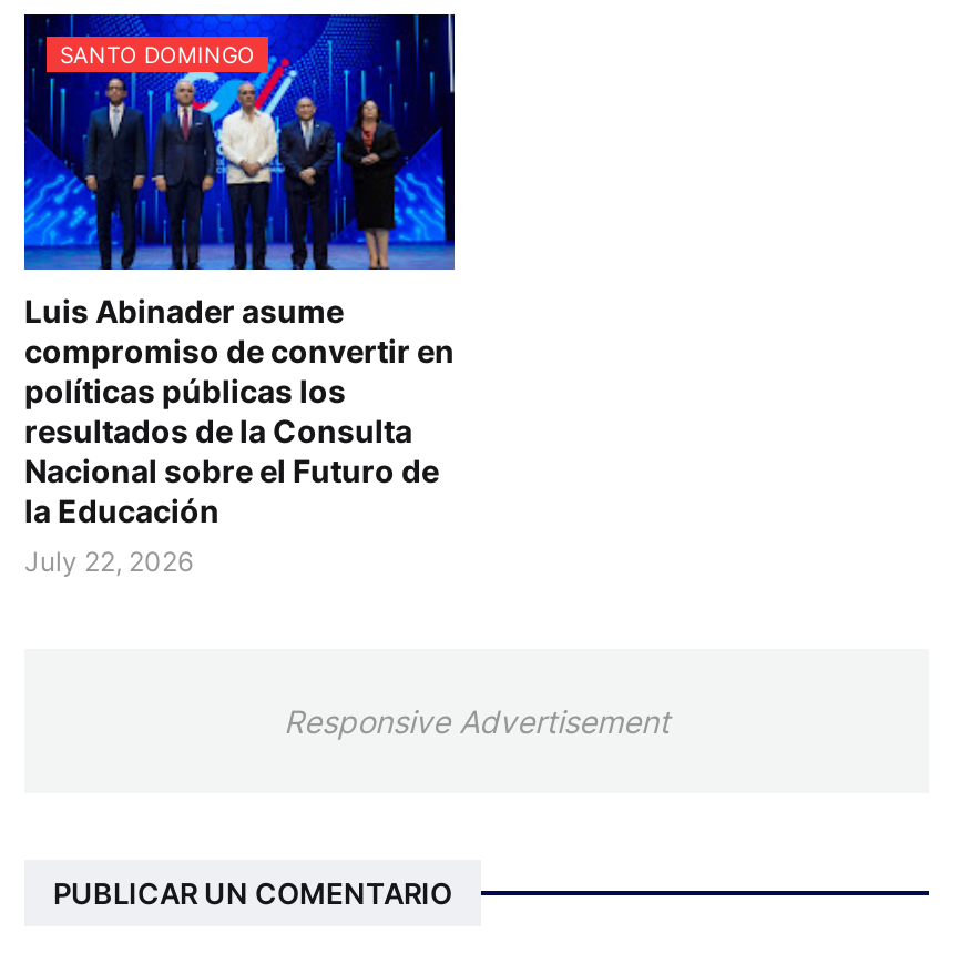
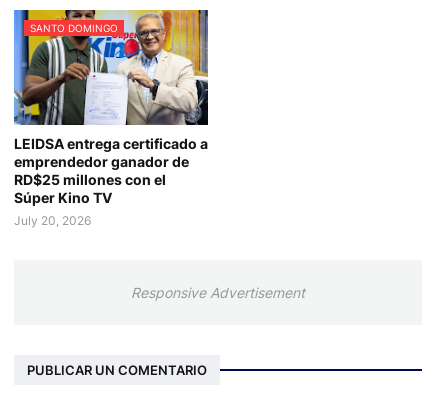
[22,12,457,579] [image] | Luis Abinader asume | compromiso de convertir en | políticas públicas los | resultados de la Consulta | Nacional sobre el Futuro de | la Educación | July 22, 2026 -> [13,9,209,228] [image] | LEIDSA entrega certificado a | emprendedor ganador de | RD$25 millones con el | Súper Kino TV | July 20, 2026

